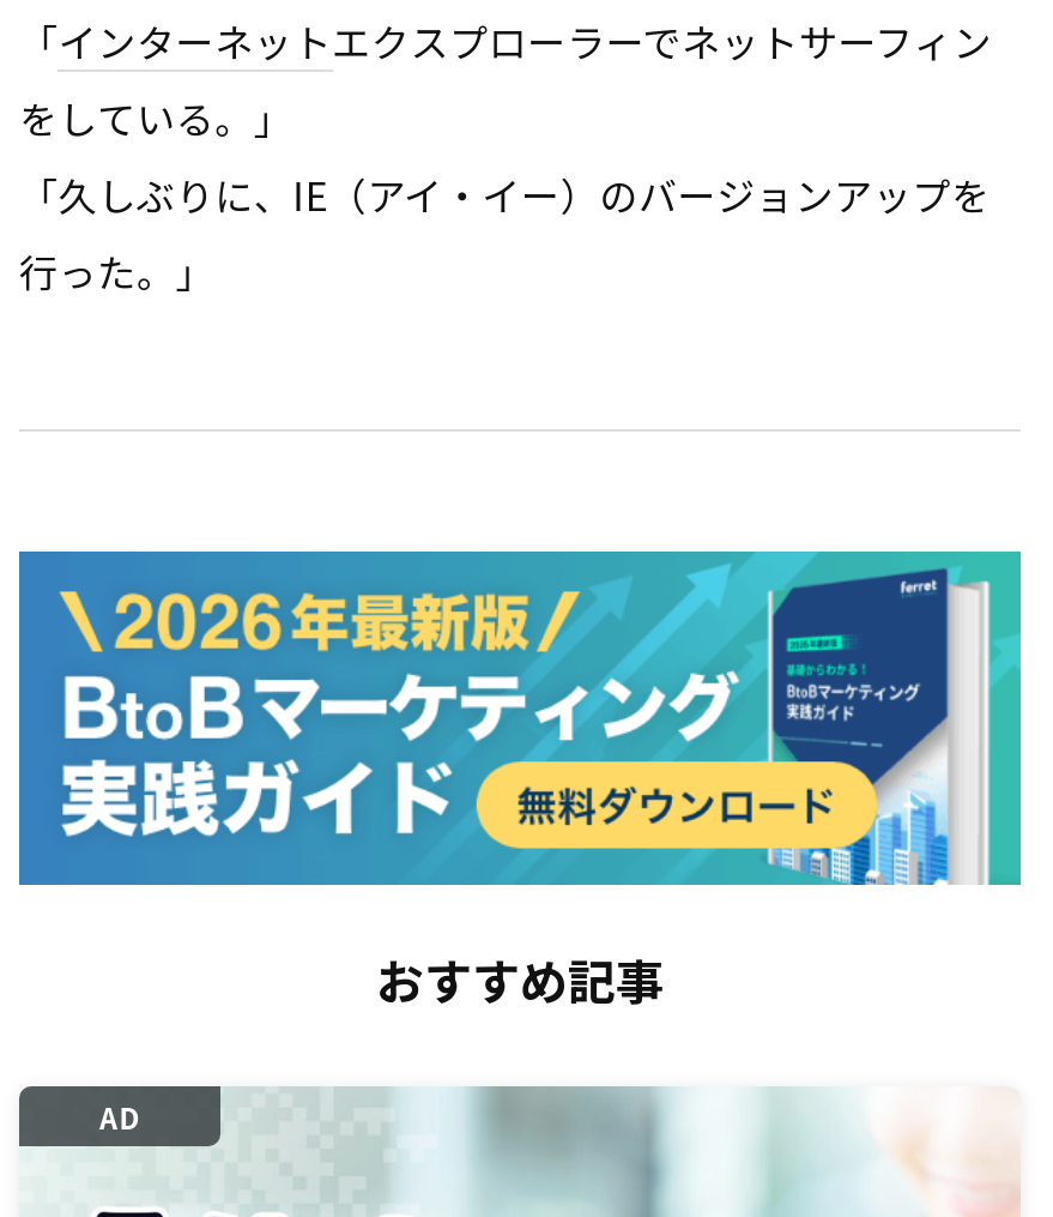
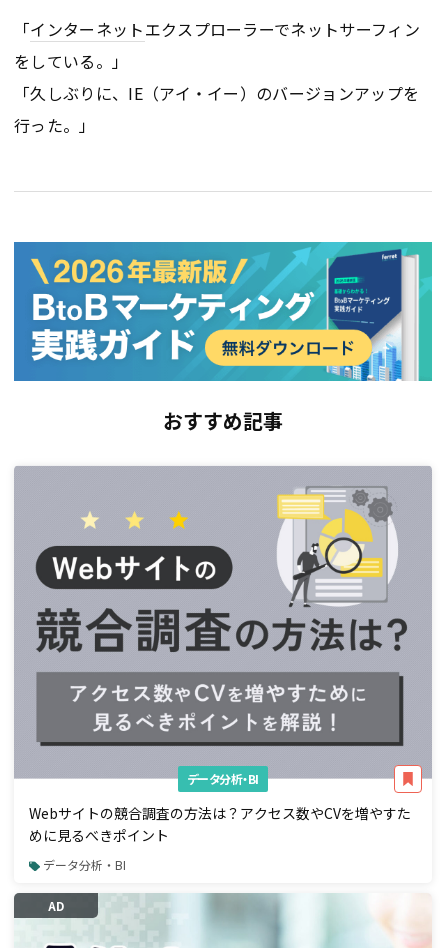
none -> [14,465,432,873] [image] | データ分析・BI | Webサイトの競合調査の方法は？アクセス数やCVを増やすた | めに見るべきポイント | データ分析・BI

